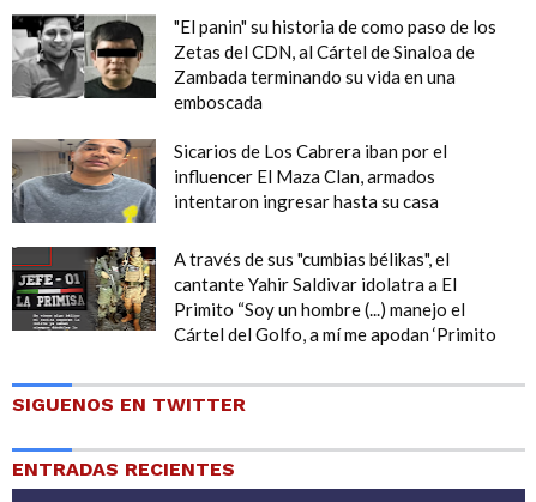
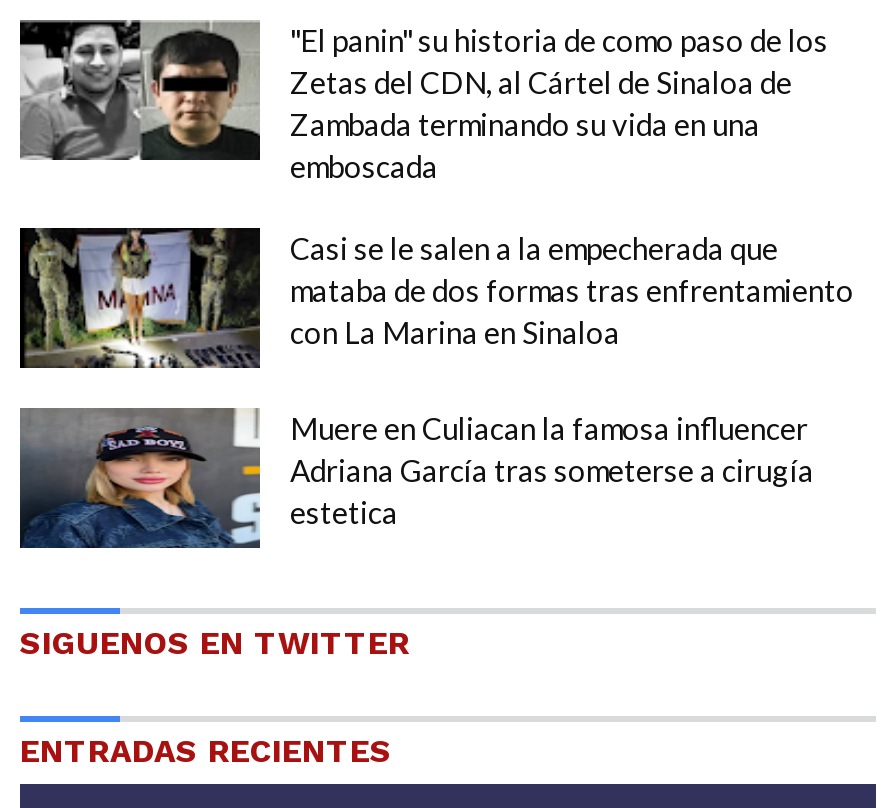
[11,138,447,224] [image] | Sicarios de Los Cabrera iban por el | influencer El Maza Clan, armados | intentaron ingresar hasta su casa -> [18,226,854,368] [image] | Casi se le salen a la empecherada que | mataba de dos formas tras enfrentamiento | con La Marina en Sinaloa
[12,246,496,346] [image] | A través de sus "cumbias bélikas", el | cantante Yahir Saldivar idolatra a El | Primito “Soy un hombre (...) manejo el | Cártel del Golfo, a mí me apodan ‘Primito -> [20,406,814,548] [image] | Muere en Culiacan la famosa influencer | Adriana García tras someterse a cirugía | estetica

